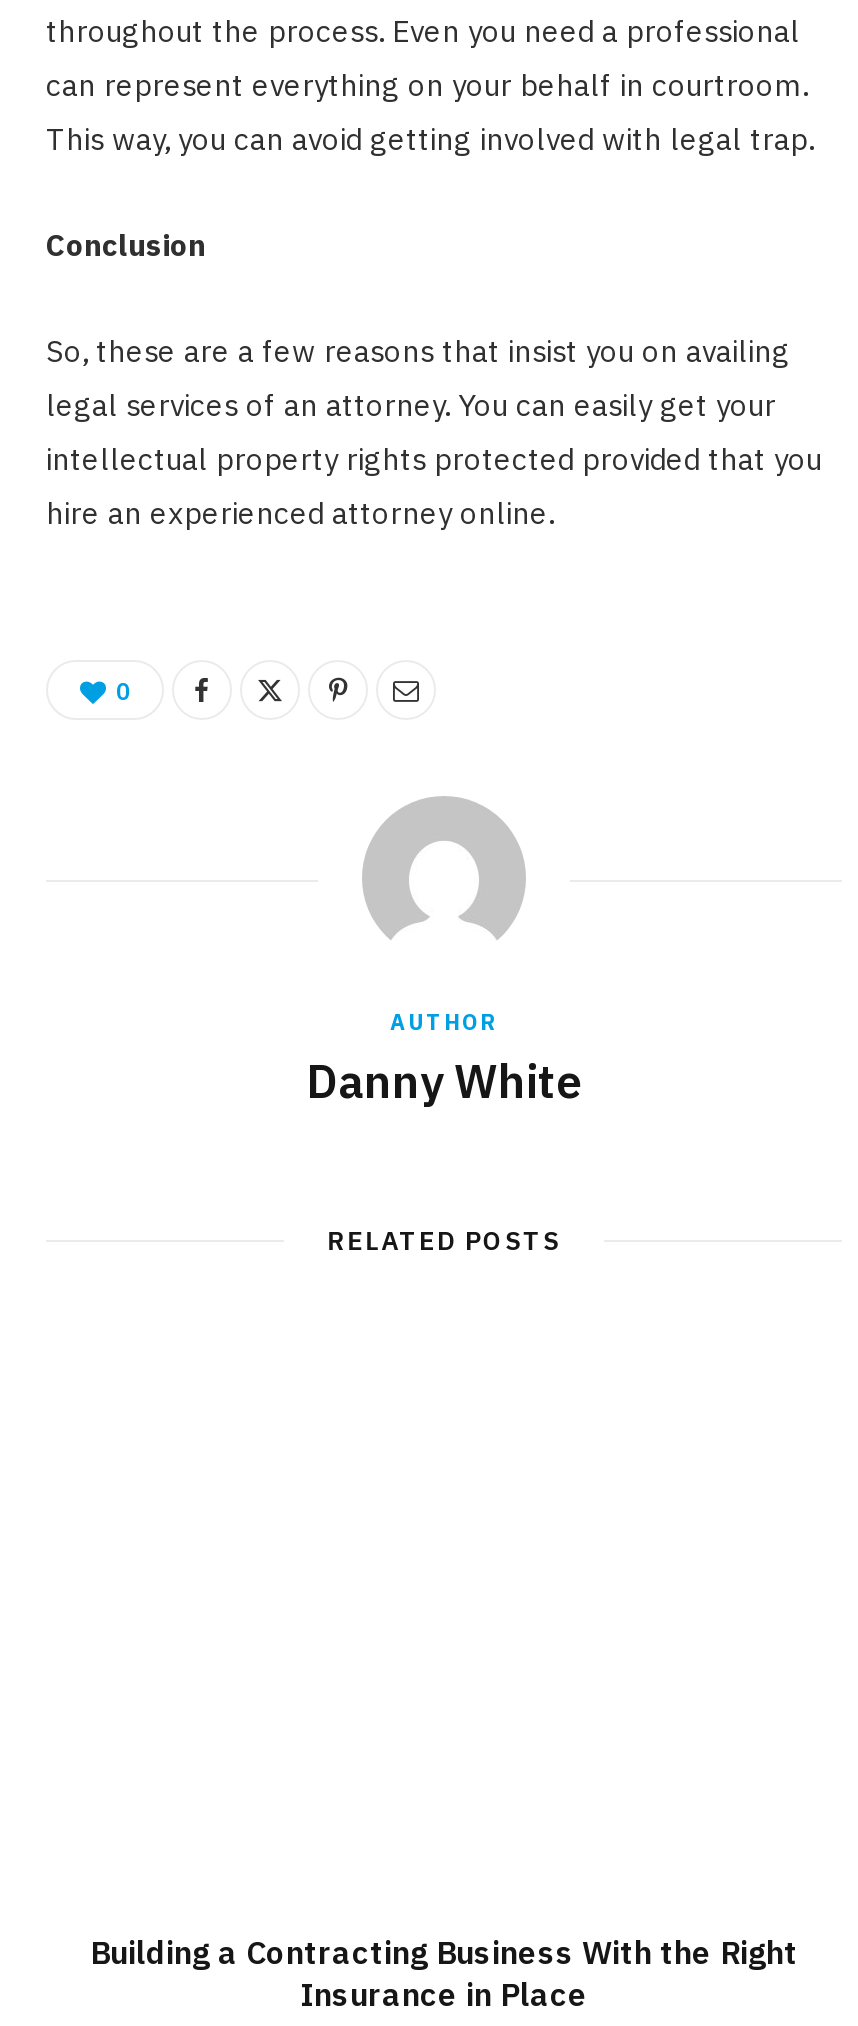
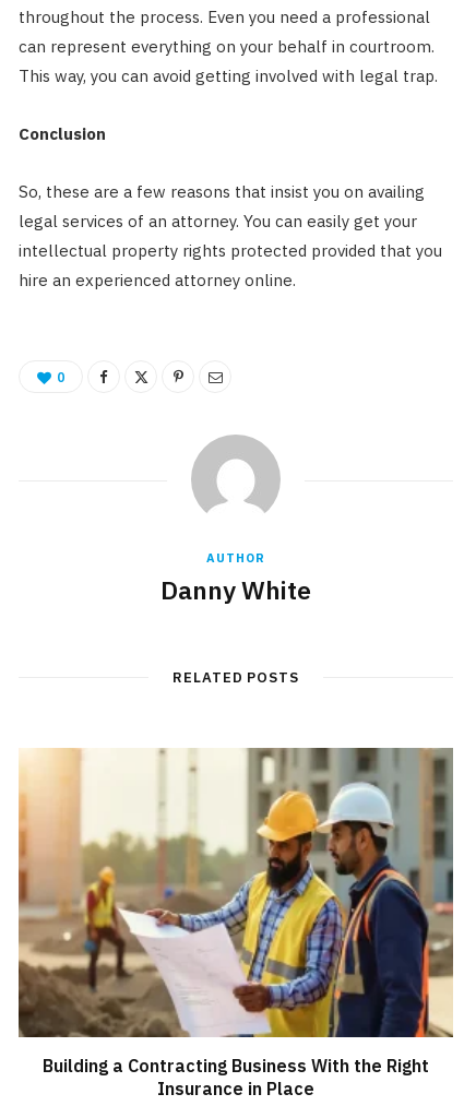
none -> [17,747,454,1038] [image]

